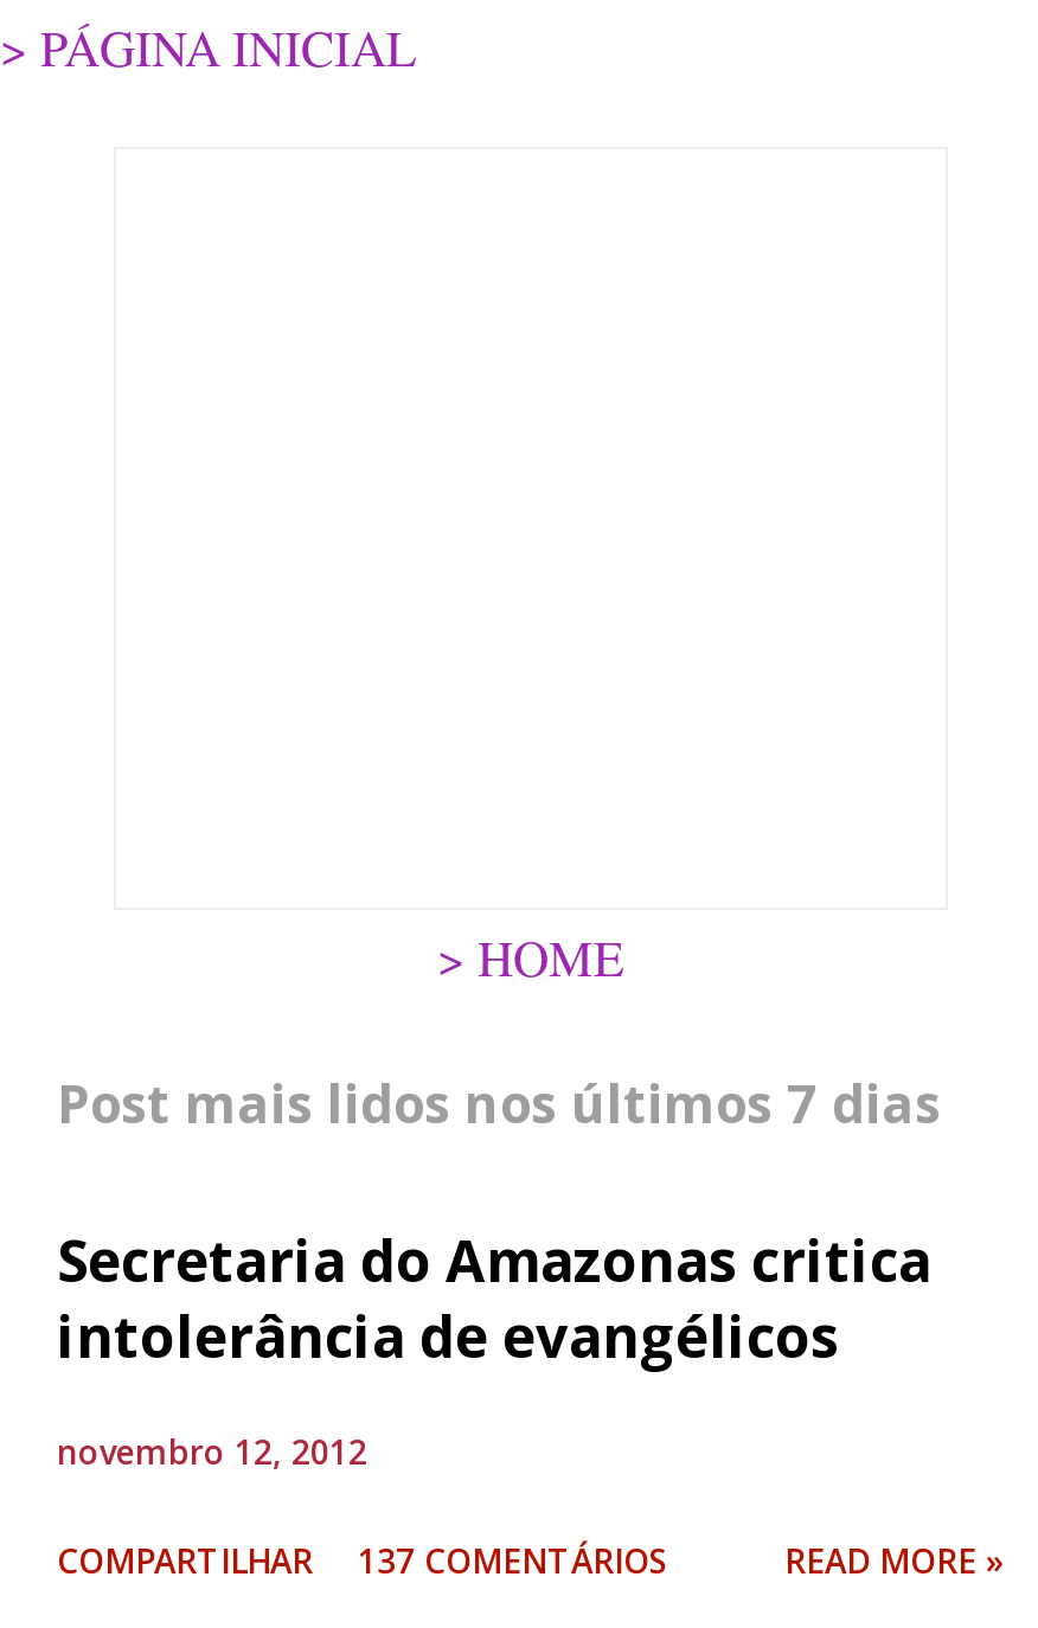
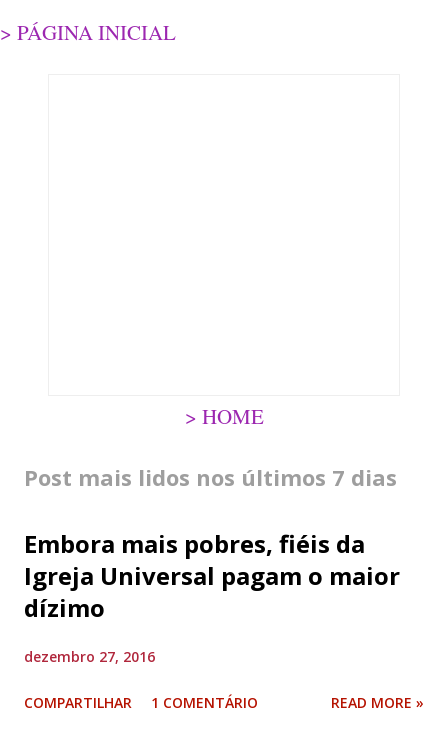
[57,1221,931,1375] Secretaria do Amazonas critica | intolerância de evangélicos -> [24,527,400,624] Embora mais pobres, fiéis da | Igreja Universal pagam o maior | dízimo
[57,1429,367,1474] novembro 12, 2012 -> [24,647,155,666] dezembro 27, 2016
[57,1538,668,1583] COMPARTILHAR 137 COMENTÁRIOS -> [24,693,258,712] COMPARTILHAR 1 COMENTÁRIO

